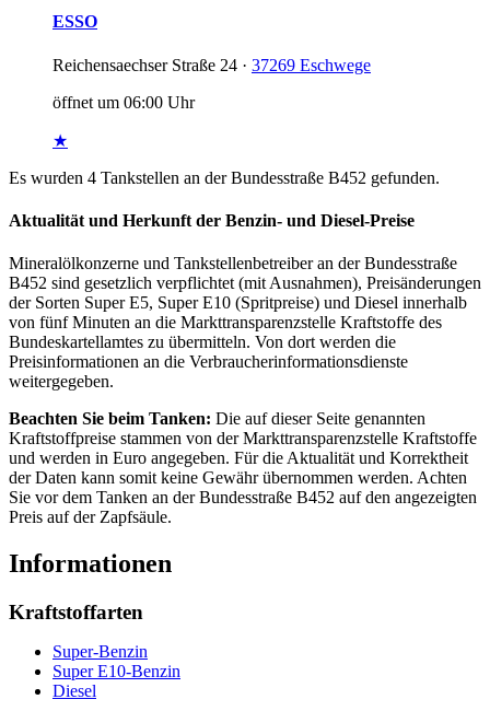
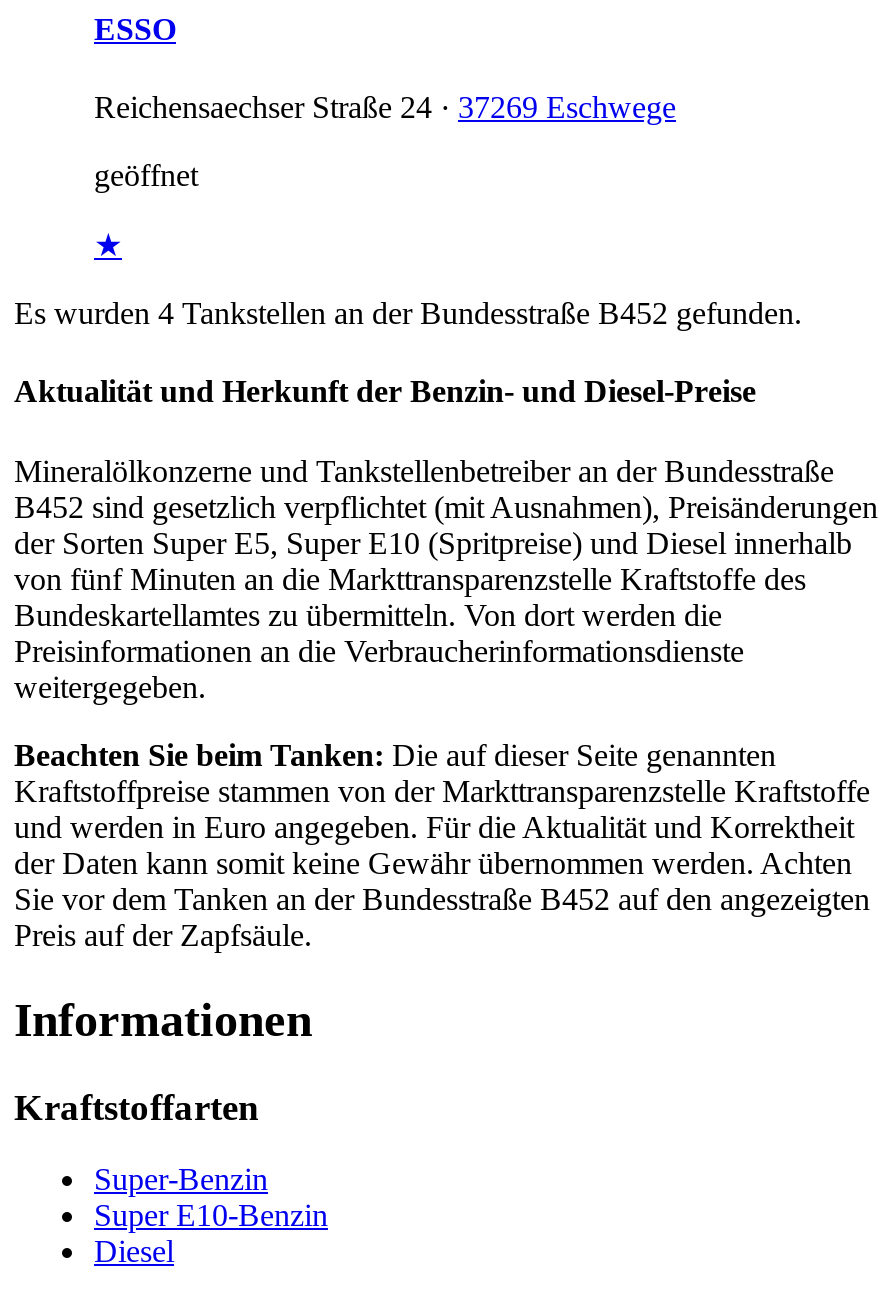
[52,93,195,111] öffnet um 06:00 Uhr -> [94,159,198,193] geöffnet

